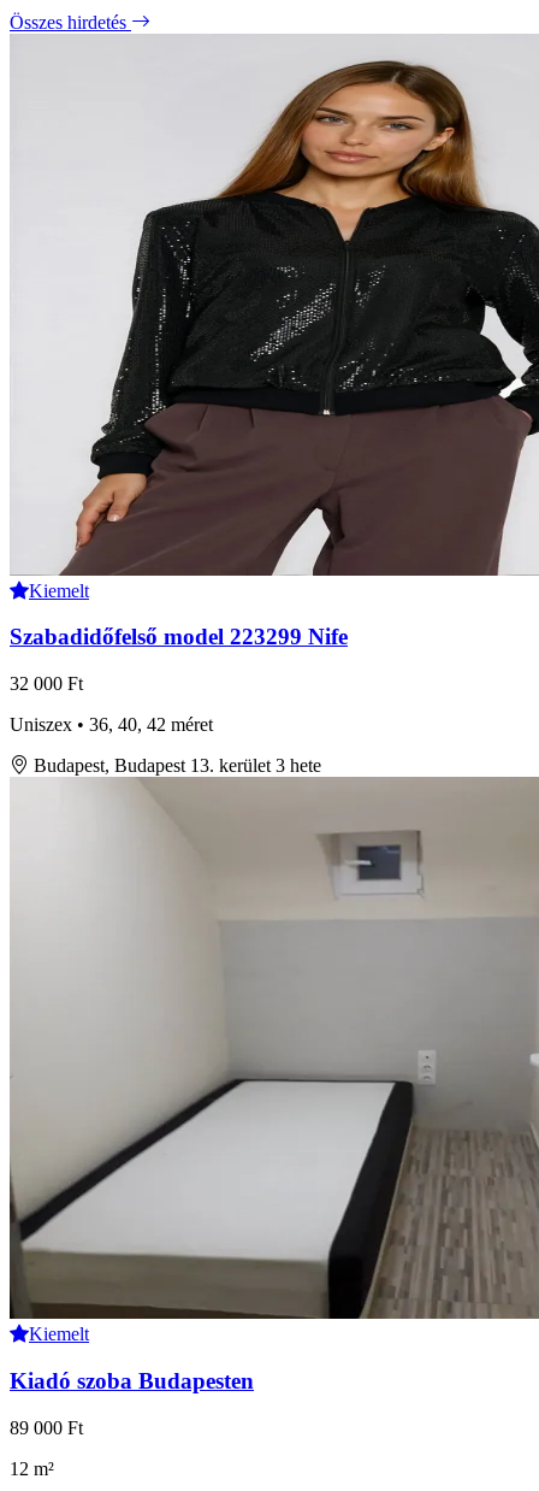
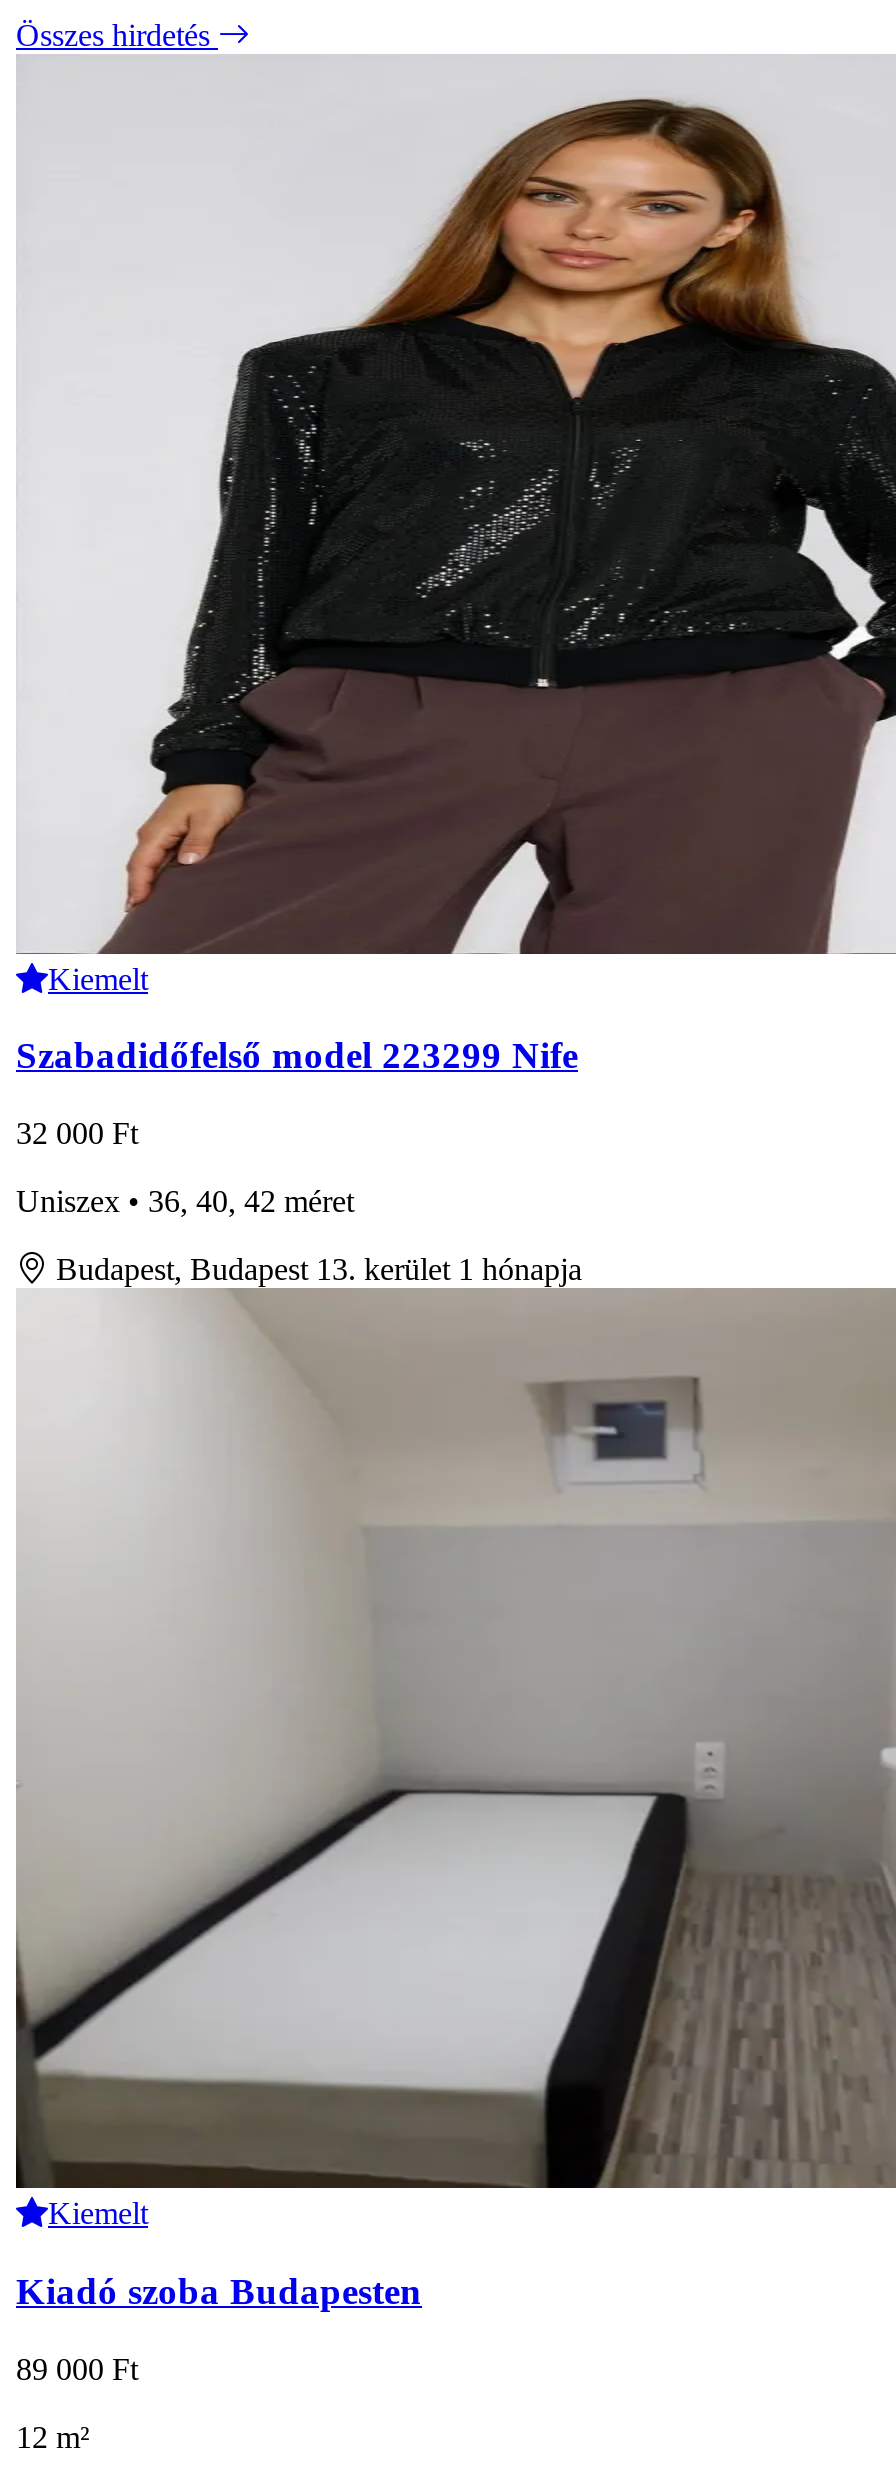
[34,755,321,776] Budapest, Budapest 13. kerület 3 hete -> [56,1252,582,1286] Budapest, Budapest 13. kerület 1 hónapja

